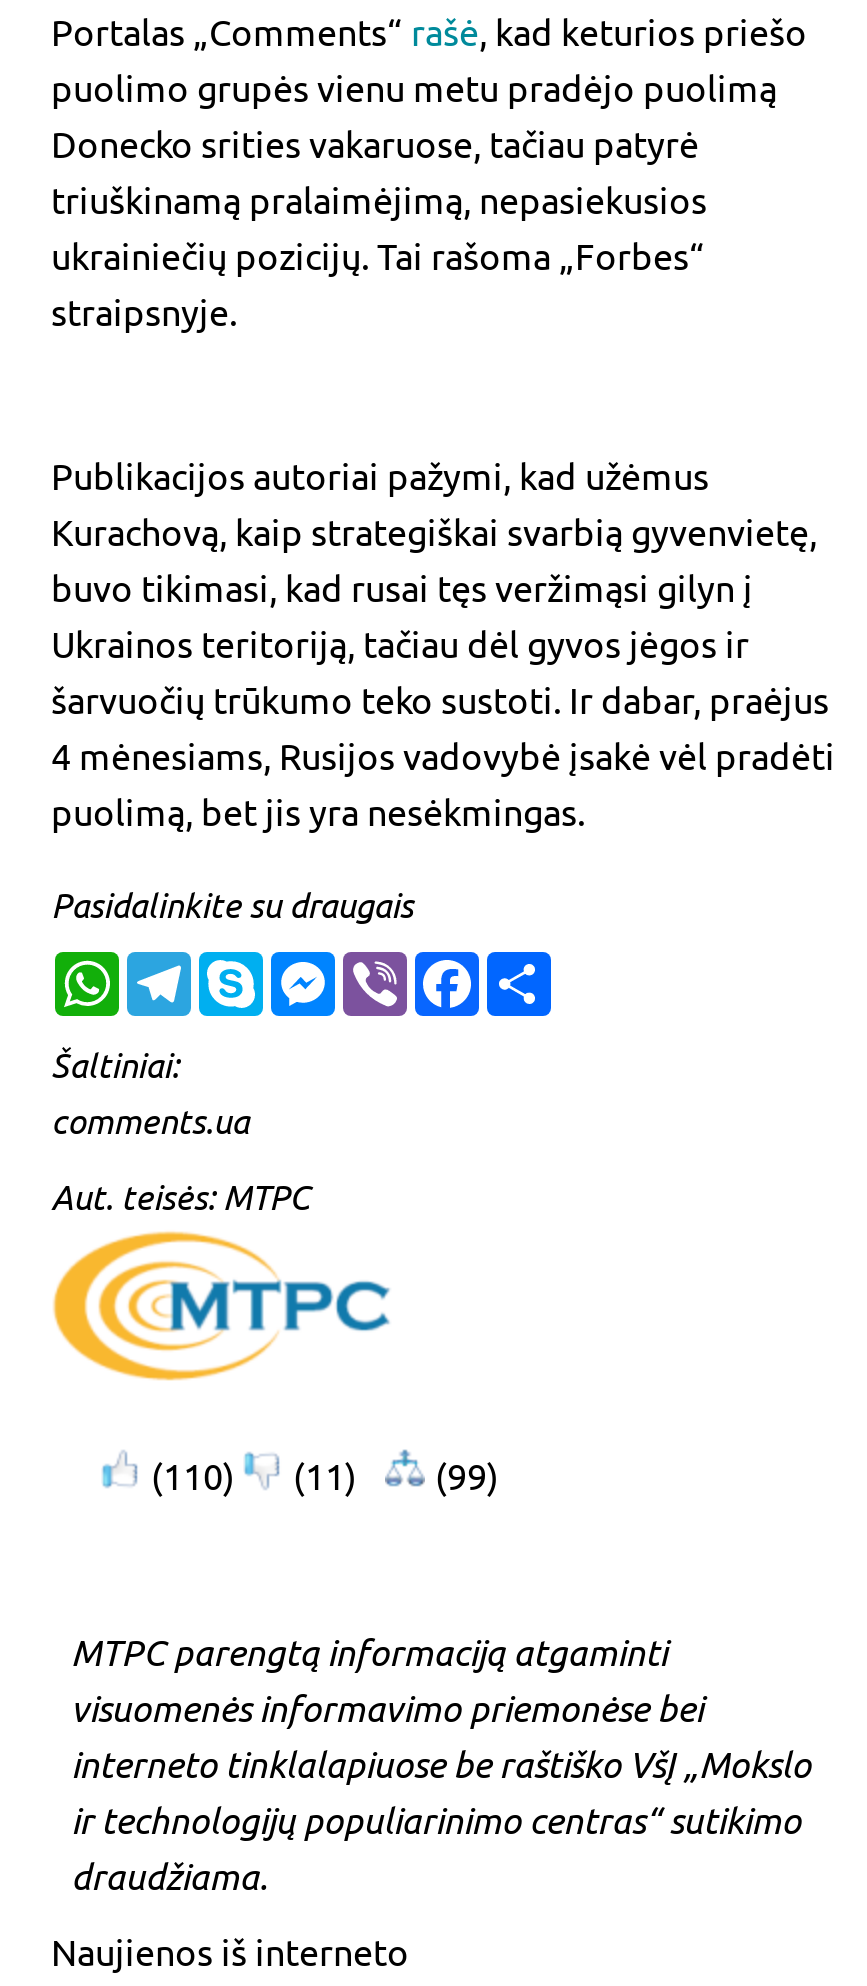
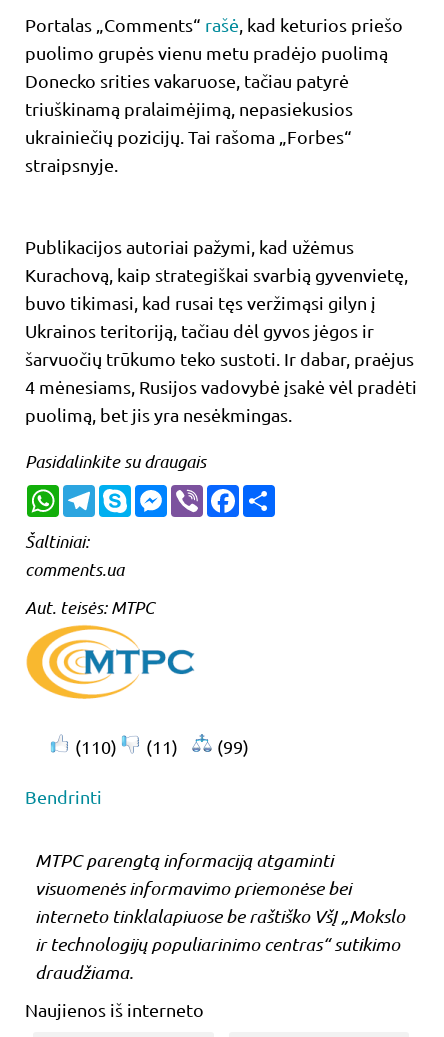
none -> [25,786,102,807] Bendrinti

